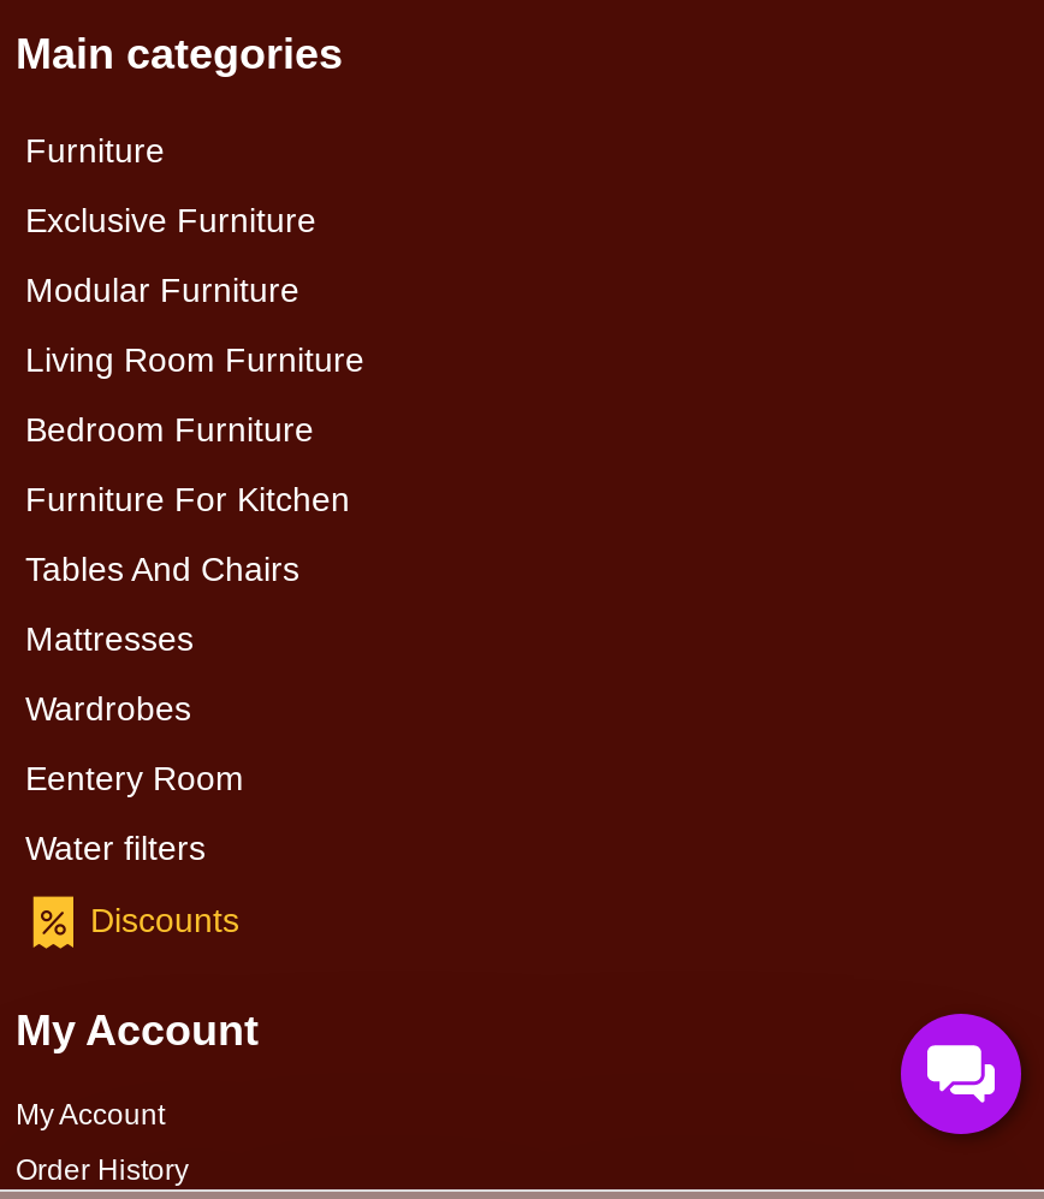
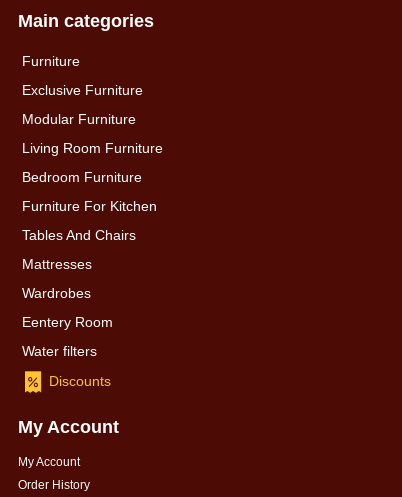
[898,1011,1024,1136] [image] -> none

